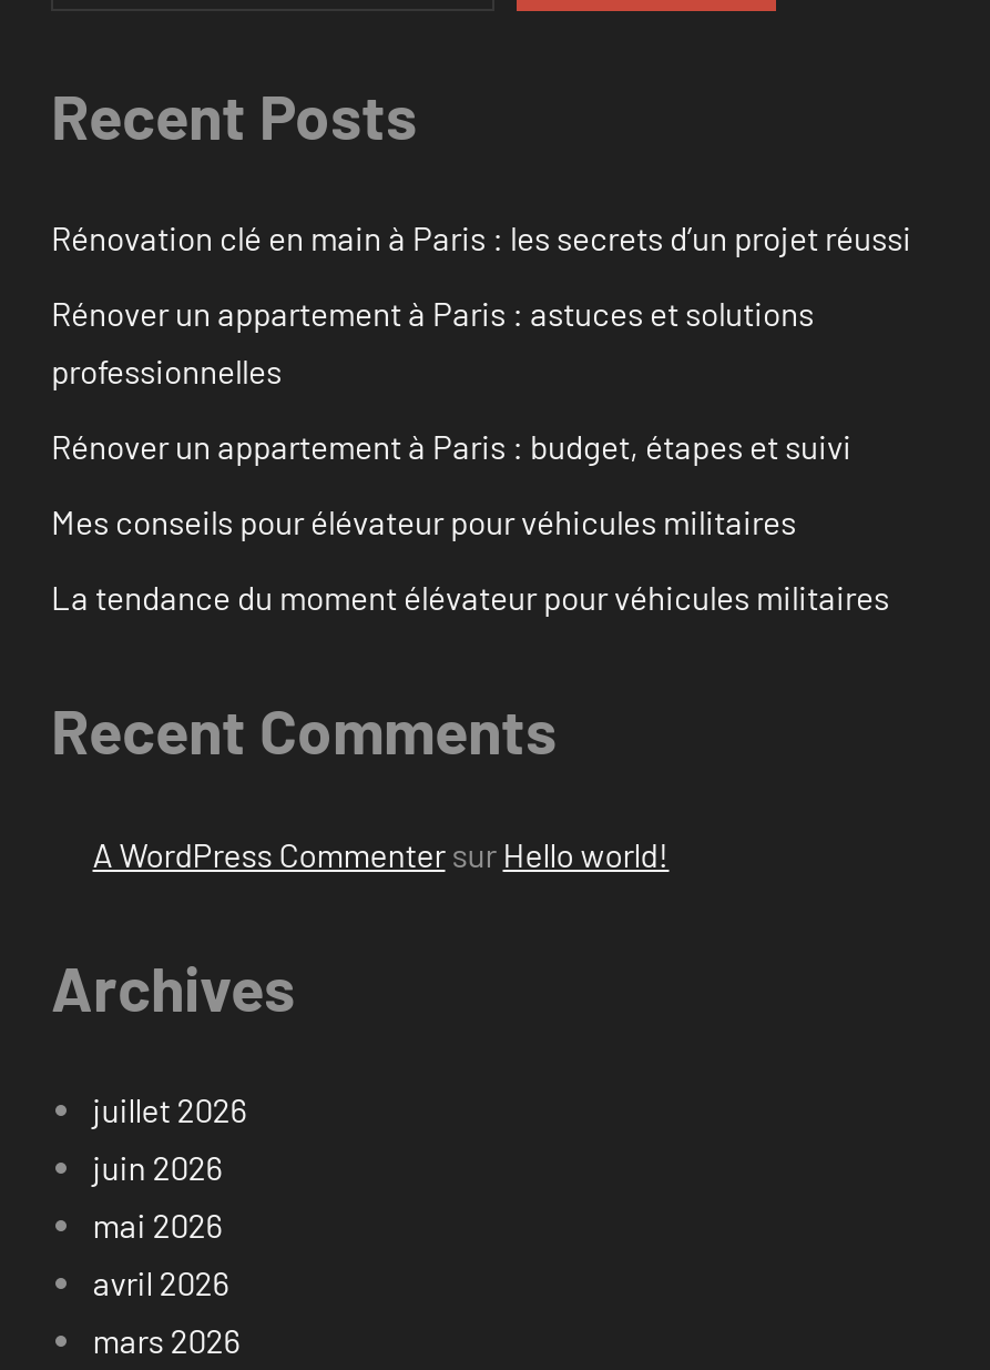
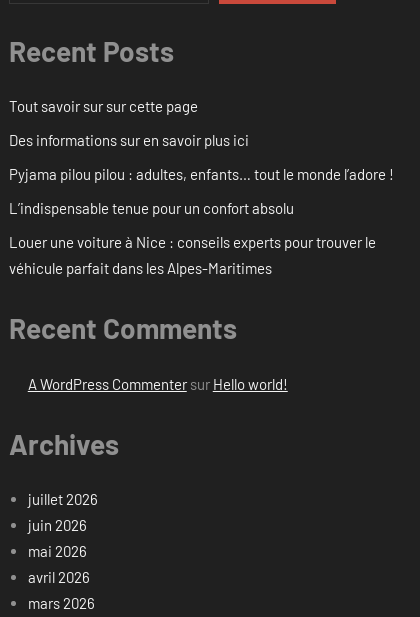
[51,218,911,258] Rénovation clé en main à Paris : les secrets d’un projet réussi -> [9,97,198,115] Tout savoir sur sur cette page
[51,294,814,391] Rénover un appartement à Paris : astuces et solutions | professionnelles -> [9,131,249,149] Des informations sur en savoir plus ici
[51,427,851,467] Rénover un appartement à Paris : budget, étapes et suivi -> [9,165,394,183] Pyjama pilou pilou : adultes, enfants… tout le monde l’adore !
[51,502,796,542] Mes conseils pour élévateur pour véhicules militaires -> [9,199,294,217] L’indispensable tenue pour un confort absolu
[51,578,889,617] La tendance du moment élévateur pour véhicules militaires -> [9,233,376,277] Louer une voiture à Nice : conseils experts pour trouver le | véhicule parfait dans les Alpes-Maritimes

